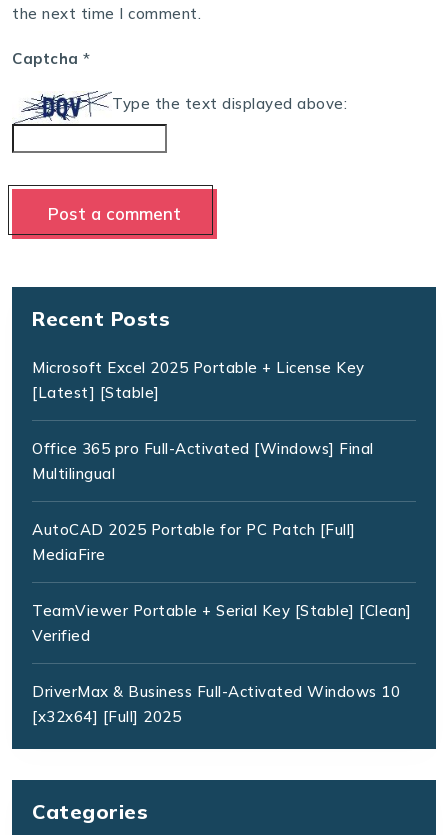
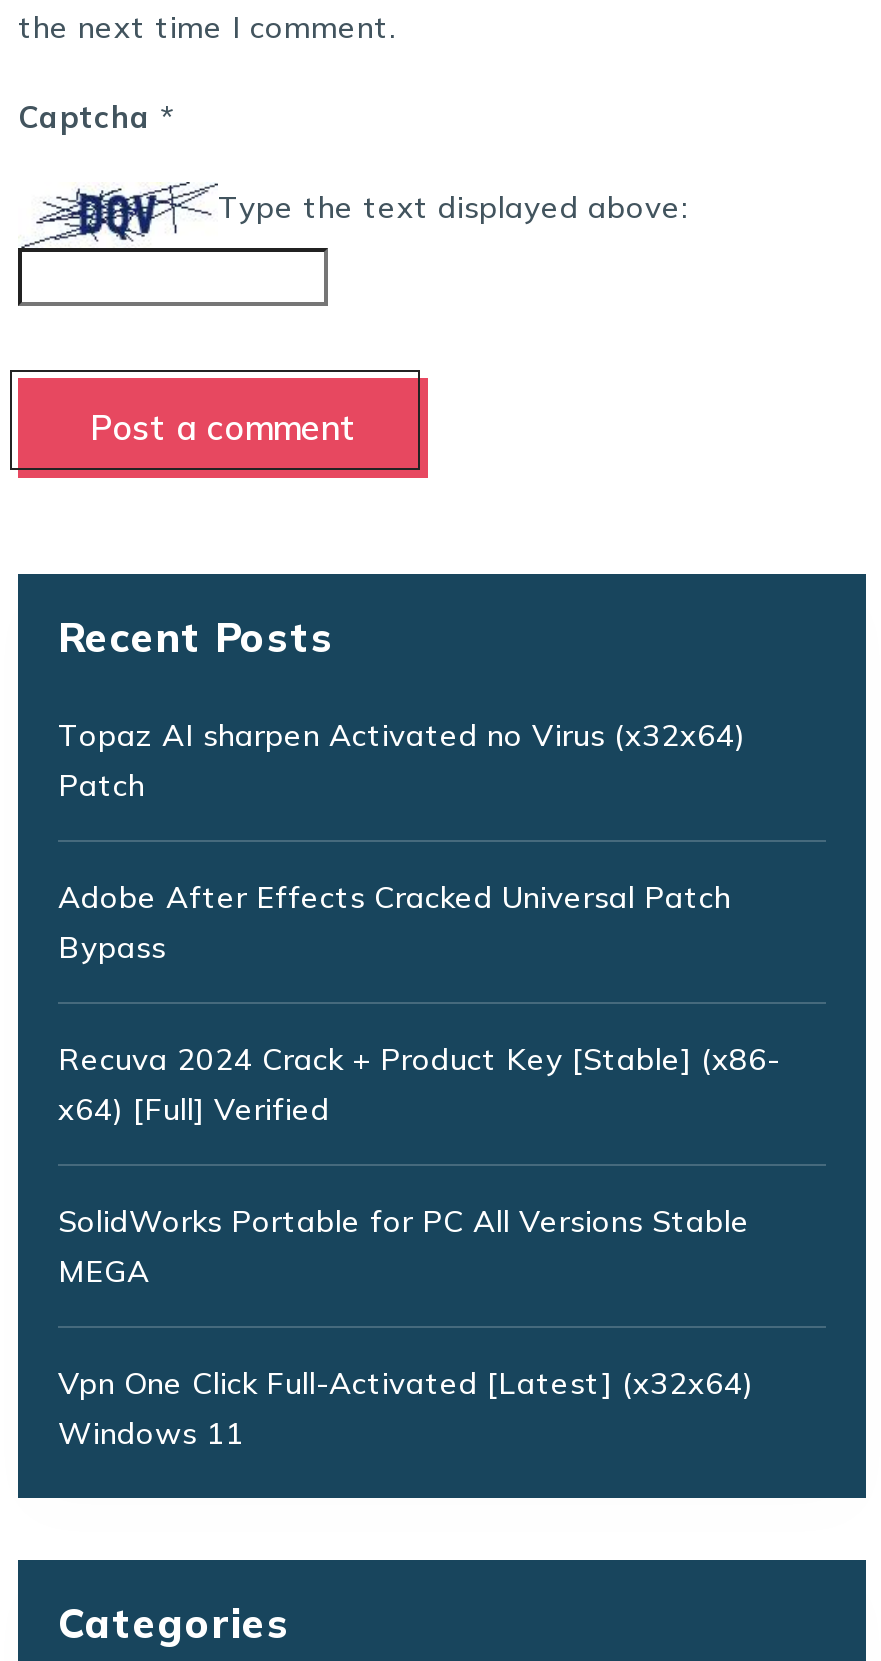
[32,358,364,402] Microsoft Excel 2025 Portable + License Key | [Latest] [Stable] -> [58,717,746,805] Topaz AI sharpen Activated no Virus (x32x64) | Patch
[32,439,373,483] Office 365 pro Full-Activated [Windows] Final | Multilingual -> [58,879,731,967] Adobe After Effects Cracked Universal Patch | Bypass
[32,520,355,564] AutoCAD 2025 Portable for PC Patch [Full] | MediaFire -> [58,1041,780,1129] Recuva 2024 Crack + Product Key [Stable] (x86- | x64) [Full] Verified
[32,601,411,645] TeamViewer Portable + Serial Key [Stable] [Clean] | Verified -> [58,1203,750,1291] SolidWorks Portable for PC All Versions Stable | MEGA
[32,682,400,726] DriverMax & Business Full-Activated Windows 10 | [x32x64] [Full] 2025 -> [58,1365,754,1453] Vpn One Click Full-Activated [Latest] (x32x64) | Windows 11

